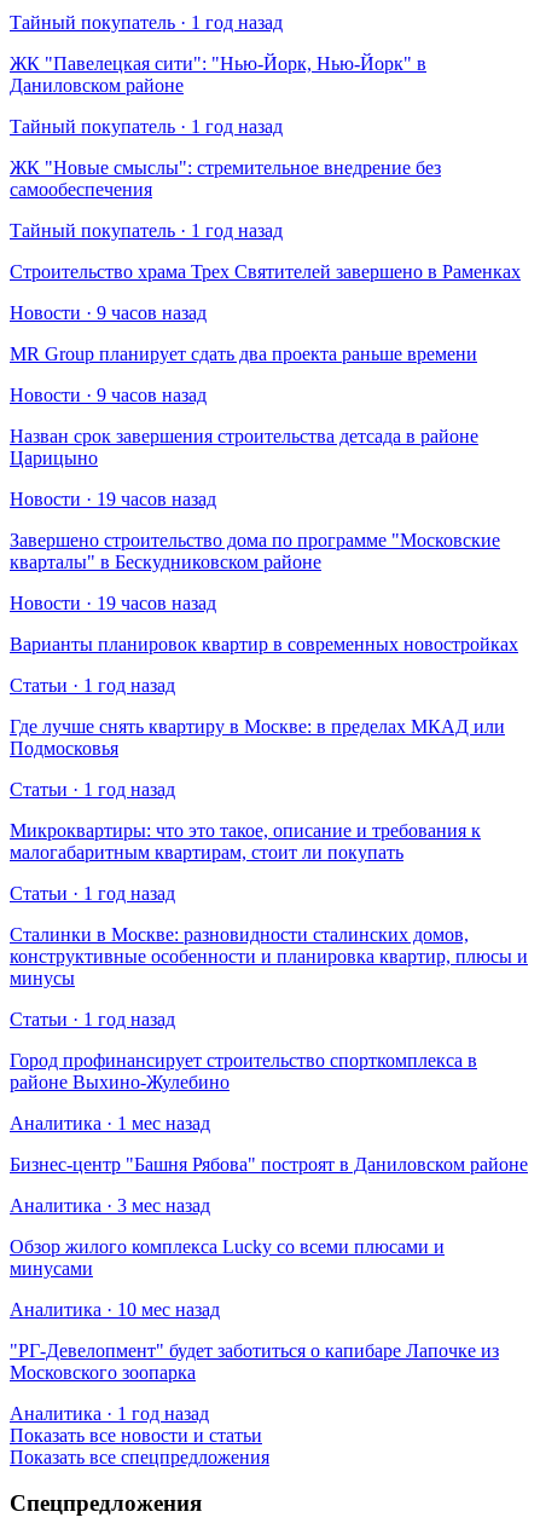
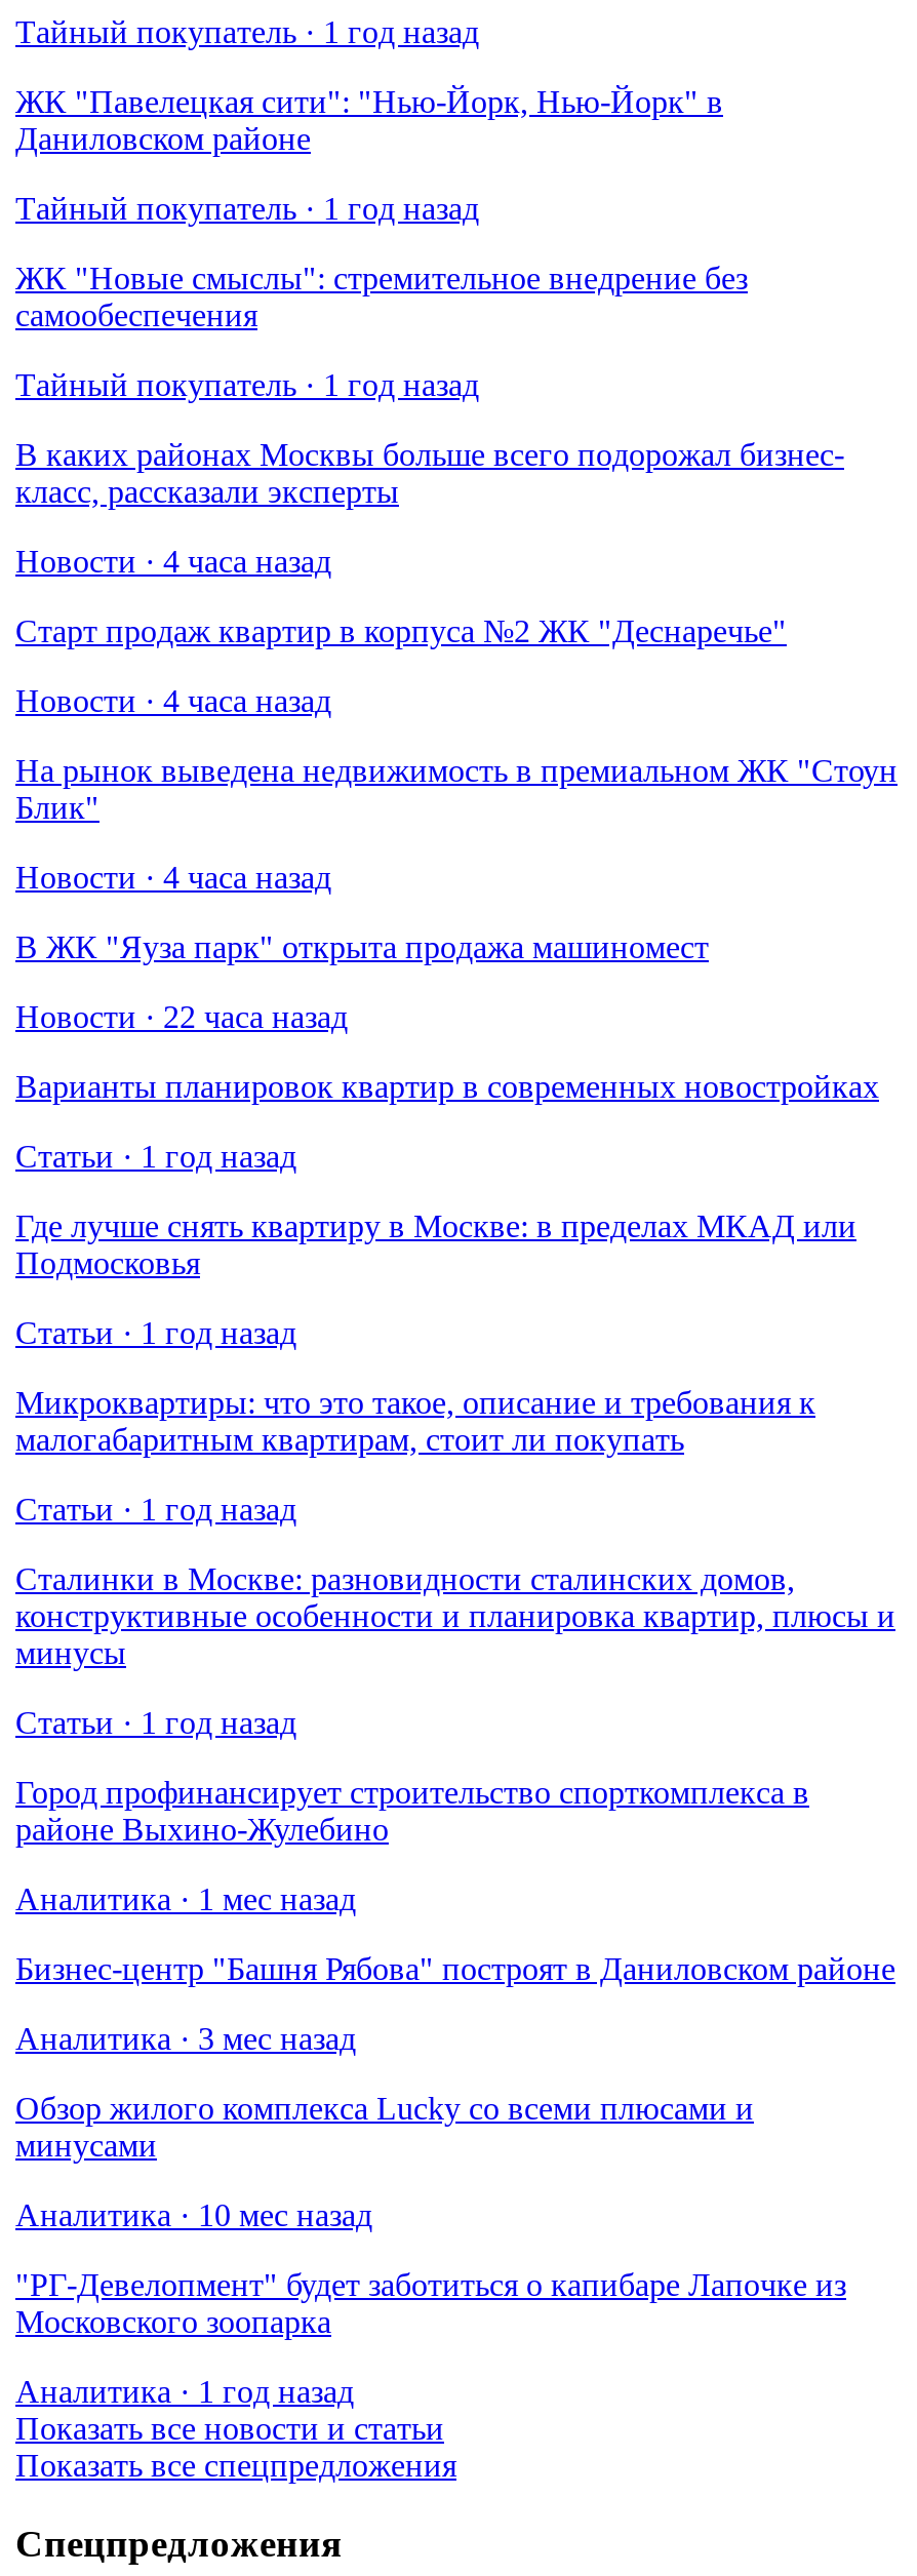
[10,261,521,282] Строительство храма Трех Святителей завершено в Раменках -> [15,437,844,508] В каких районах Москвы больше всего подорожал бизнес- | класс, рассказали эксперты
[10,302,207,323] Новости · 9 часов назад -> [15,543,331,578] Новости · 4 часа назад
[10,343,477,364] MR Group планирует сдать два проекта раньше времени -> [15,613,787,648] Старт продаж квартир в корпуса №2 ЖК "Деснаречье"
[10,384,207,405] Новости · 9 часов назад -> [15,683,331,718] Новости · 4 часа назад
[10,426,478,468] Назван срок завершения строительства детсада в районе | Царицыно -> [15,753,898,824] На рынок выведена недвижимость в премиальном ЖК "Стоун | Блик"
[10,488,216,509] Новости · 19 часов назад -> [15,859,331,894] Новости · 4 часа назад
[10,530,500,572] Завершено строительство дома по программе "Московские | кварталы" в Бескудниковском районе -> [15,929,709,964] В ЖК "Яуза парк" открыта продажа машиномест
[10,592,216,613] Новости · 19 часов назад -> [15,999,348,1034] Новости · 22 часа назад

